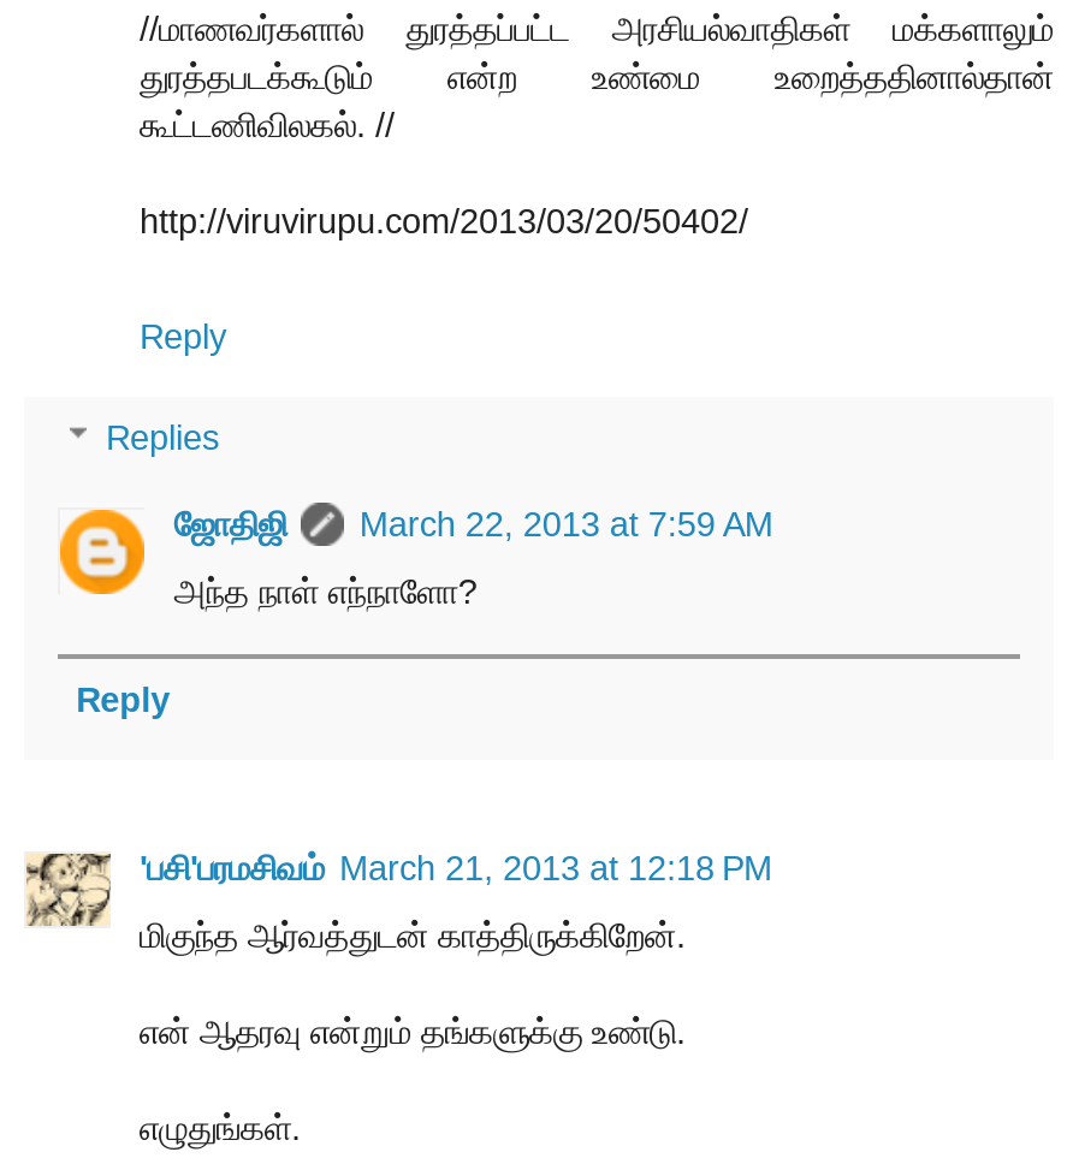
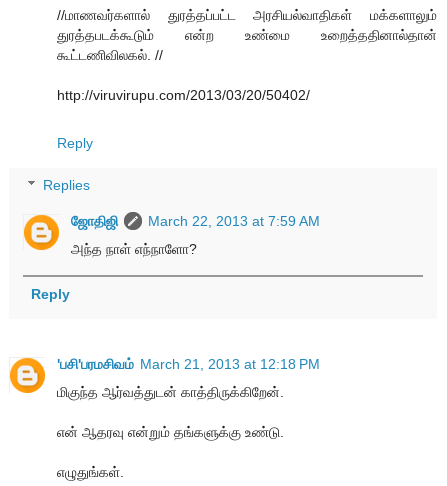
[24,851,113,940] [image] -> [9,357,46,395] [image]

